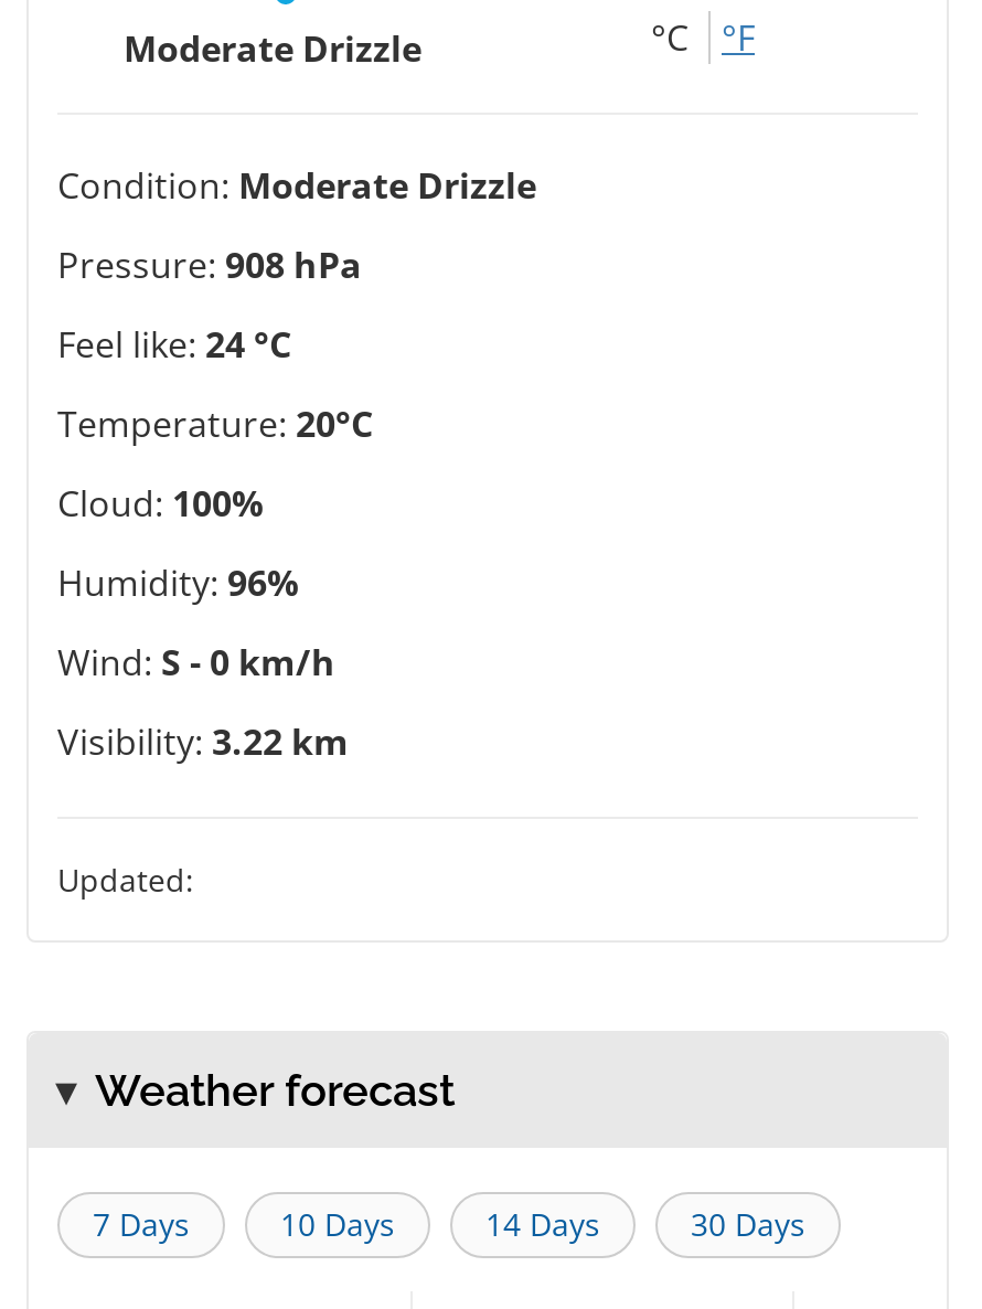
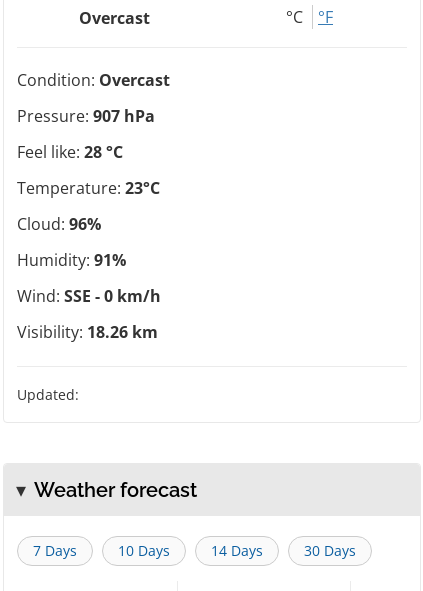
[124,24,421,72] Moderate Drizzle -> [79,7,150,29] Overcast
[57,160,536,209] Condition: Moderate Drizzle -> [17,69,170,91] Condition: Overcast
[57,240,362,289] Pressure: 908 hPa -> [17,105,155,127] Pressure: 907 hPa
[57,319,291,368] Feel like: 24 °C -> [17,141,123,163] Feel like: 28 °C
[57,399,373,447] Temperature: 20°C -> [17,177,160,199] Temperature: 23°C
[57,478,263,527] Cloud: 100% -> [17,213,101,235] Cloud: 96%
[57,558,298,606] Humidity: 96% -> [17,249,126,271] Humidity: 91%
[57,637,335,686] Wind: S - 0 km/h -> [17,285,161,307] Wind: SSE - 0 km/h
[57,717,349,765] Visibility: 3.22 km -> [17,321,158,343] Visibility: 18.26 km

